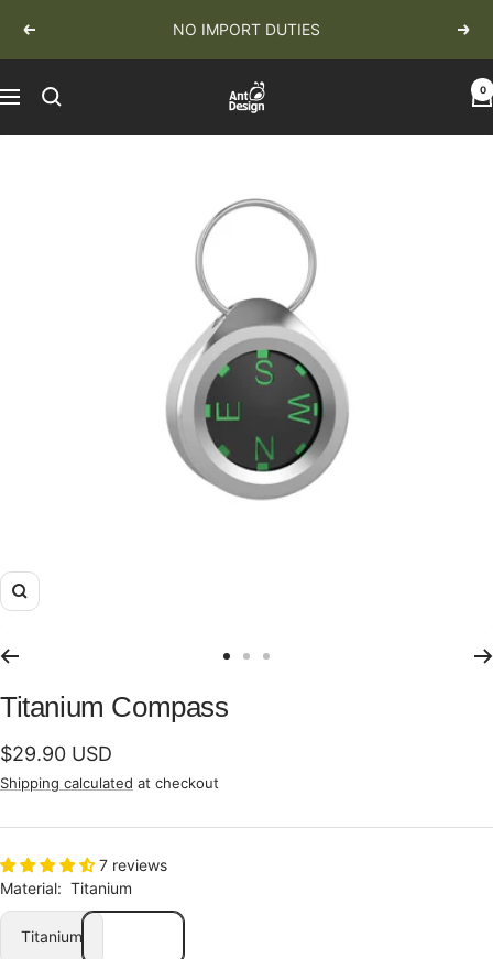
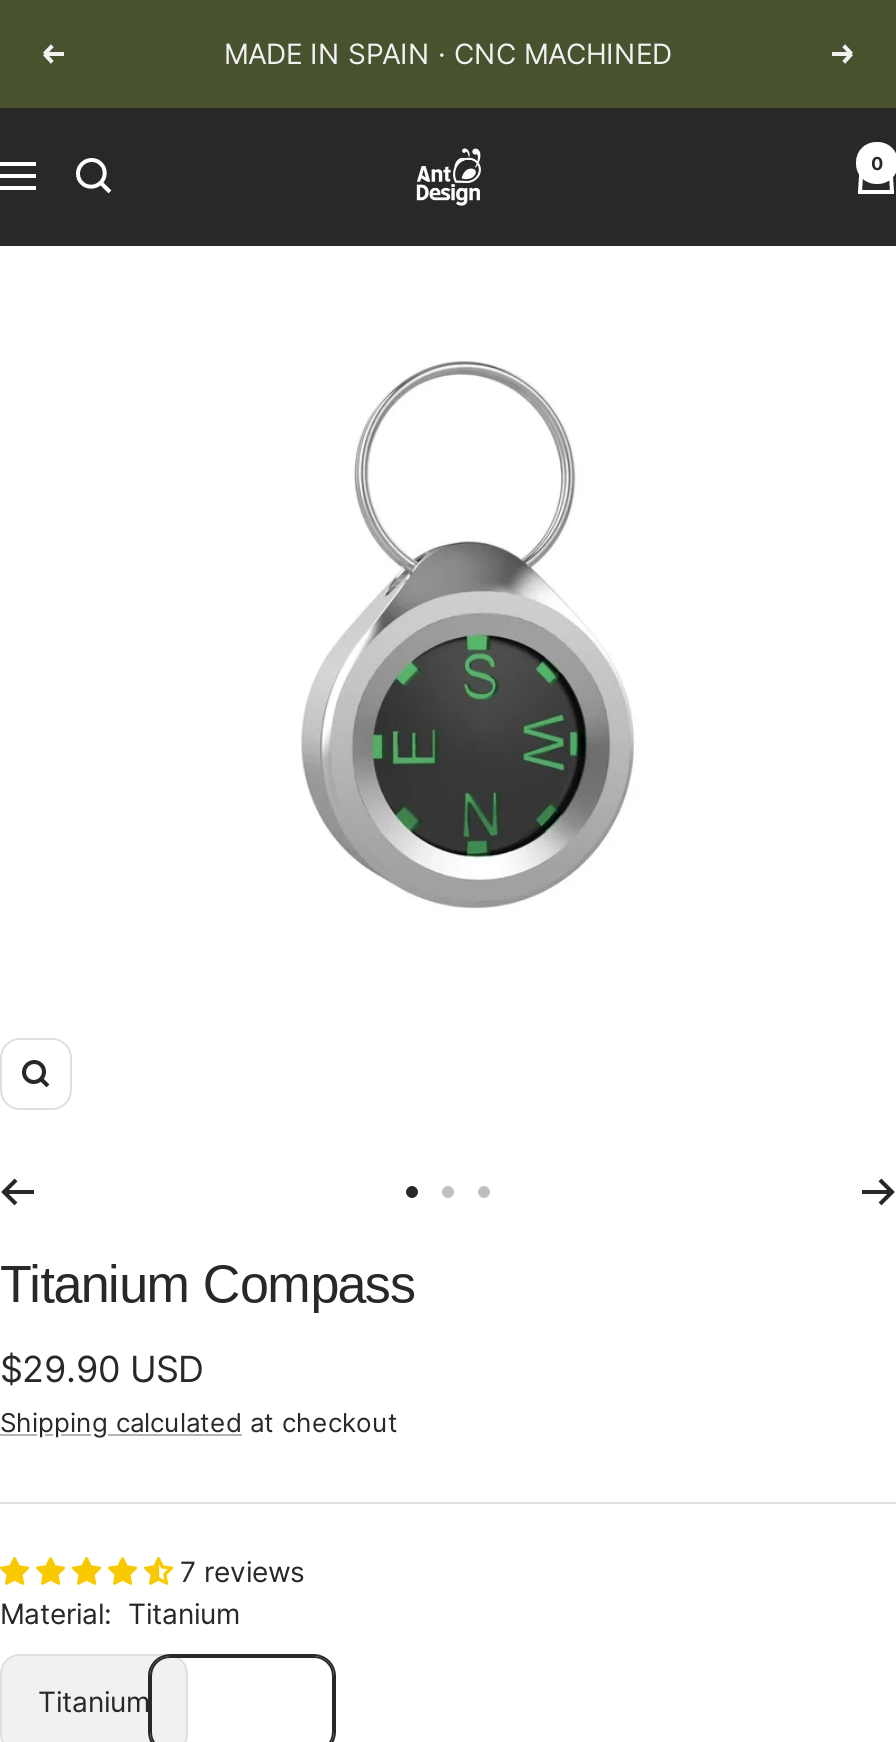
[173,20,320,39] NO IMPORT DUTIES -> [224,36,672,70] MADE IN SPAIN · CNC MACHINED

